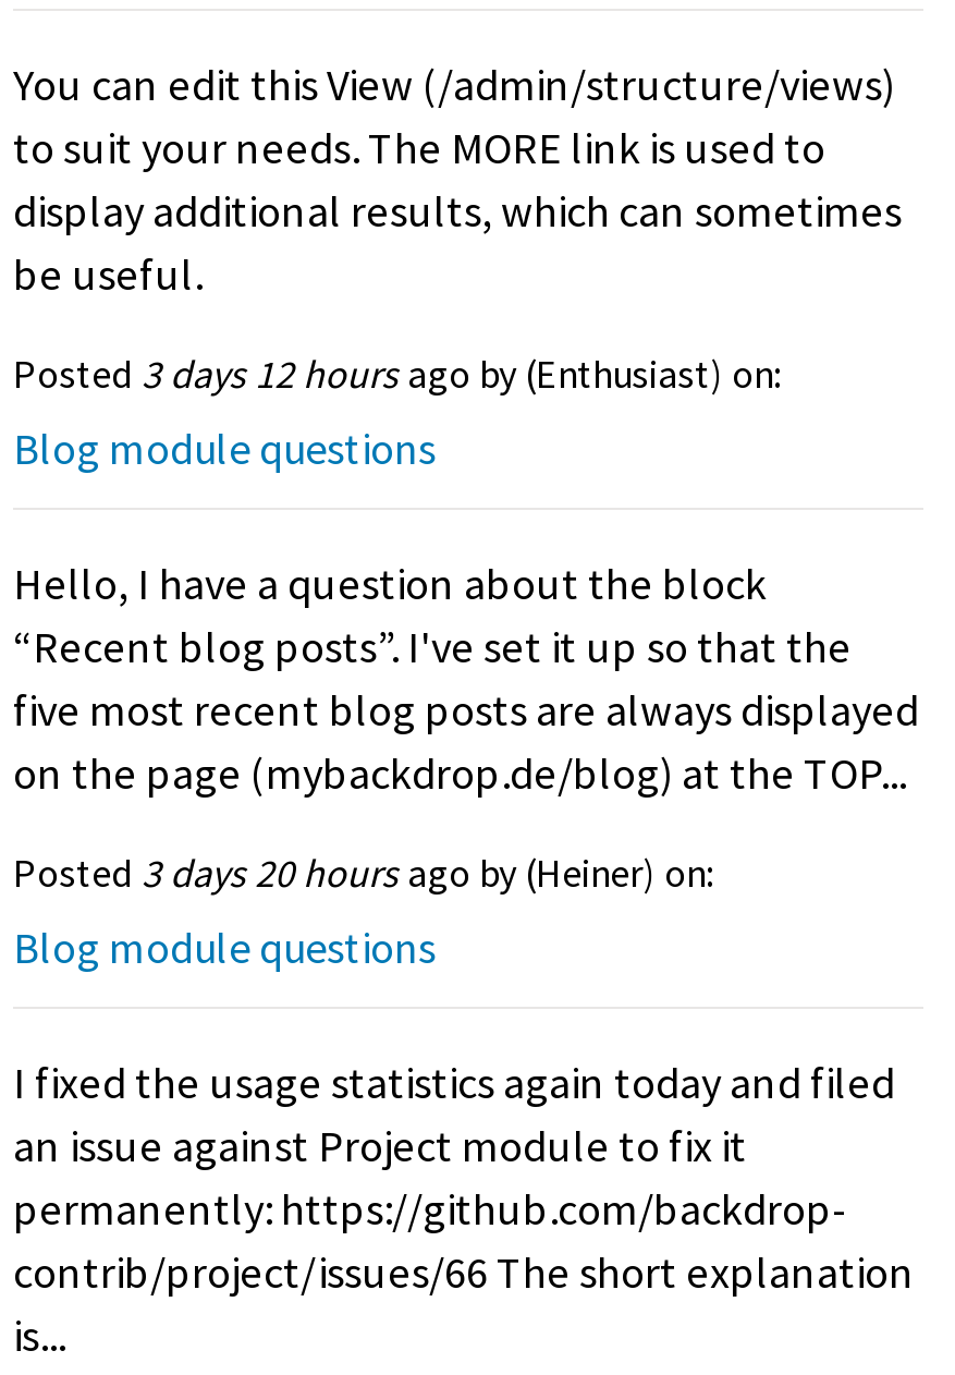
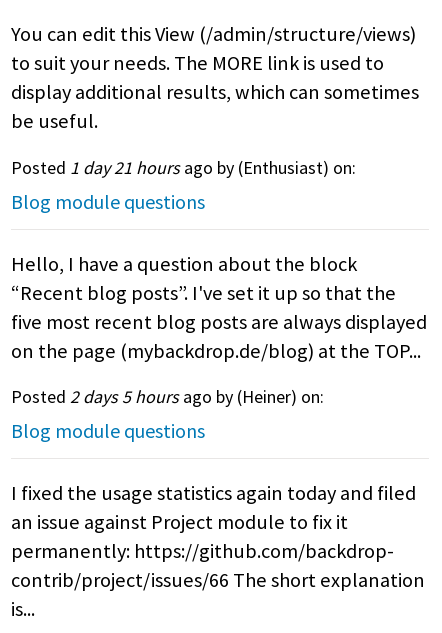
[13,349,782,399] Posted 3 days 12 hours ago by (Enthusiast) on: -> [11,156,356,179] Posted 1 day 21 hours ago by (Enthusiast) on:
[13,849,714,899] Posted 3 days 20 hours ago by (Heiner) on: -> [11,385,324,408] Posted 2 days 5 hours ago by (Heiner) on:

